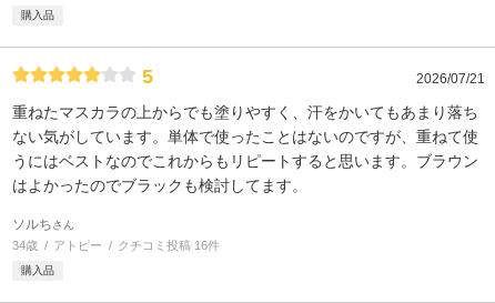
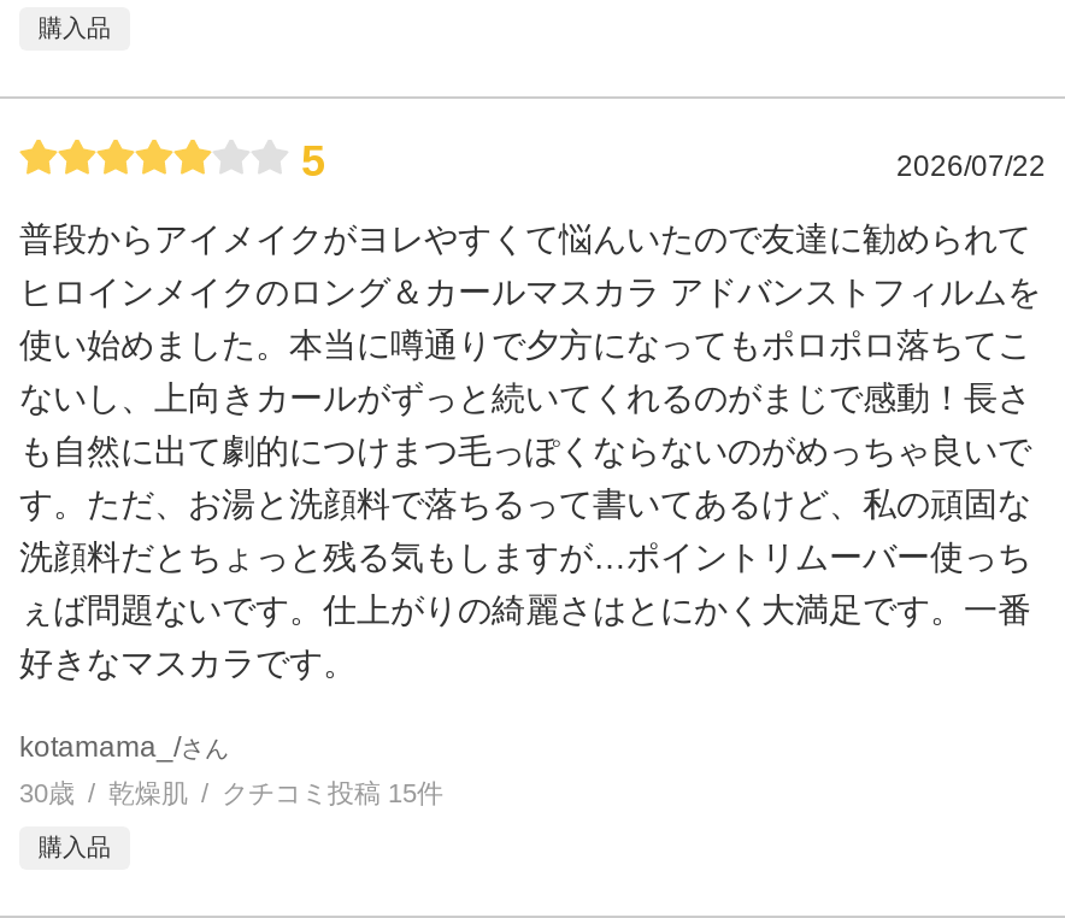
[416,71,485,86] 2026/07/21 -> [896,148,1046,182] 2026/07/22
[12,103,478,194] 重ねたマスカラの上からでも塗りやすく、汗をかいてもあまり落ち | ない気がしています。単体で使ったことはないのですが、重ねて使 | うにはベストなのでこれからもリピートすると思います。ブラウン | はよかったのでブラックも検討してます。 -> [19,218,1041,681] 普段からアイメイクがヨレやすくて悩んいたので友達に勧められて | ヒロインメイクのロング＆カールマスカラ アドバンストフィルムを | 使い始めました。本当に噂通りで夕方になってもポロポロ落ちてこ | ないし、上向きカールがずっと続いてくれるのがまじで感動！長さ | も自然に出て劇的につけまつ毛っぽくならないのがめっちゃ良いで | す。ただ、お湯と洗顔料で落ちるって書いてあるけど、私の頑固な | 洗顔料だとちょっと残る気もしますが…ポイントリムーバー使っち | ぇば問題ないです。仕上がりの綺麗さはとにかく大満足です。一番 | 好きなマスカラです。
[12,216,220,252] ソルちさん | 34歳 | アトピー | クチコミ投稿 16件 -> [19,729,443,806] kotamama_/さん | 30歳 | 乾燥肌 | クチコミ投稿 15件

